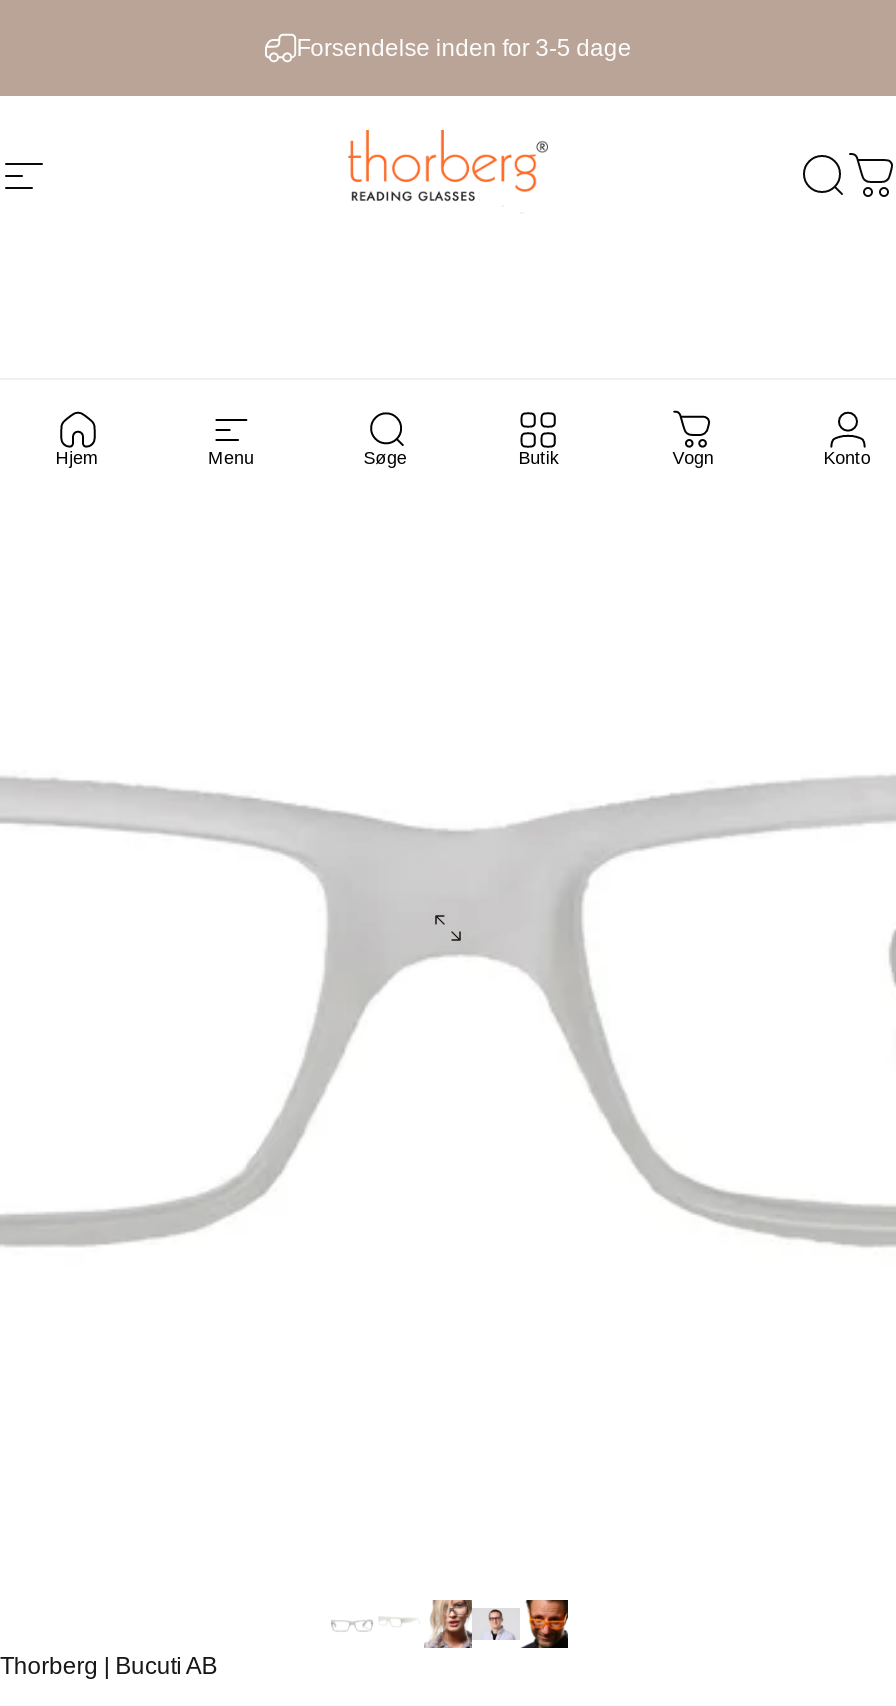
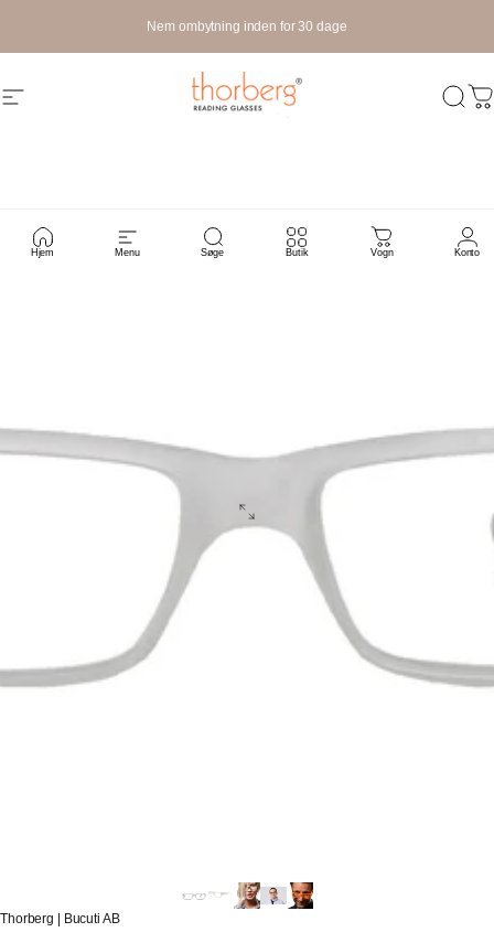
[297,33,631,61] Forsendelse inden for 3-5 dage -> [147,18,347,34] Nem ombytning inden for 30 dage

